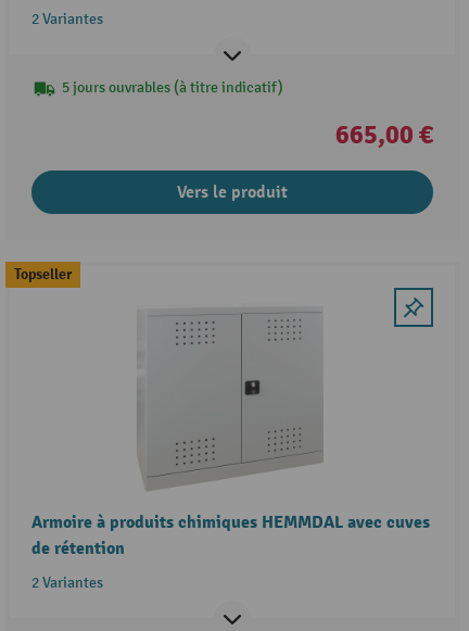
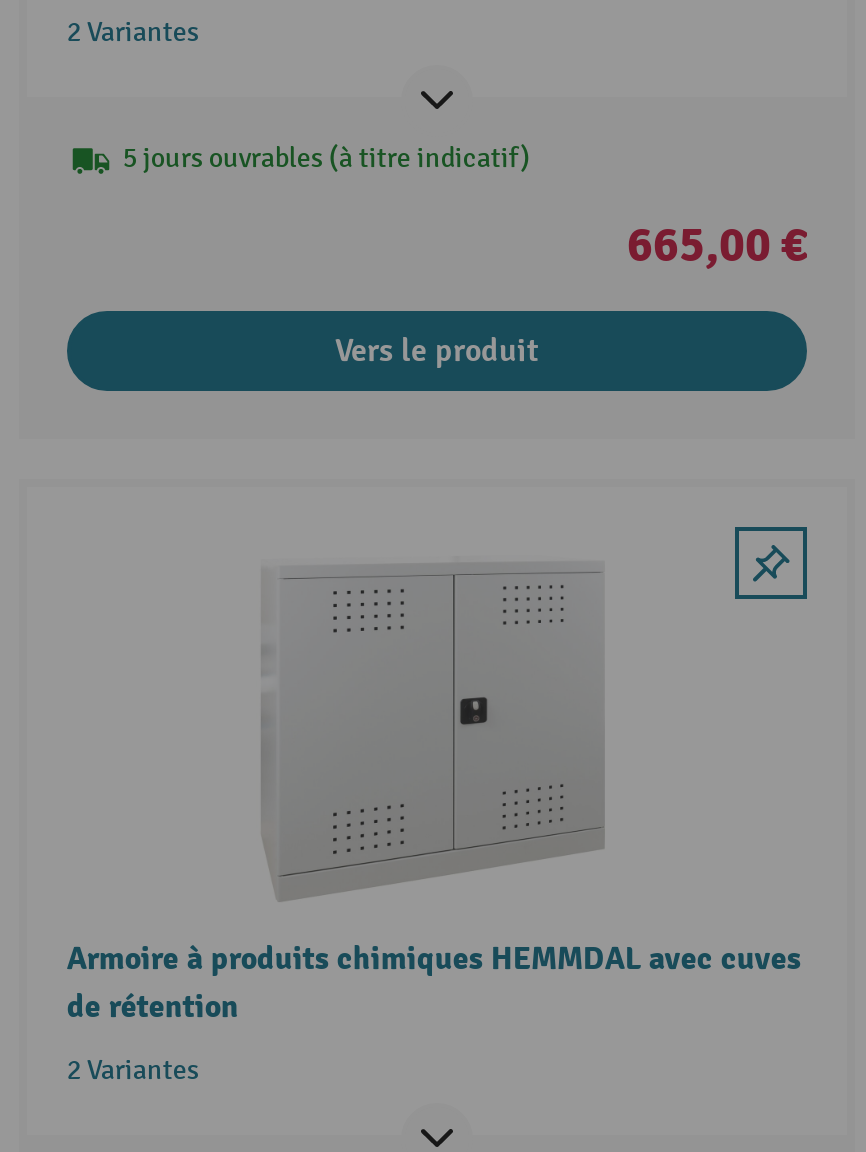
[14,265,72,283] Topseller -> none

